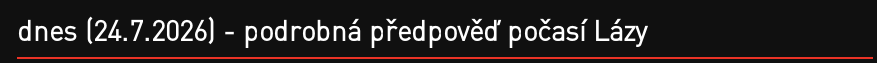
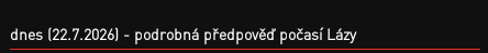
[17,11,647,47] dnes (24.7.2026) podrobná předpověď počasí Lázy -> [10,24,356,43] dnes (22.7.2026) podrobná předpověď počasí Lázy

